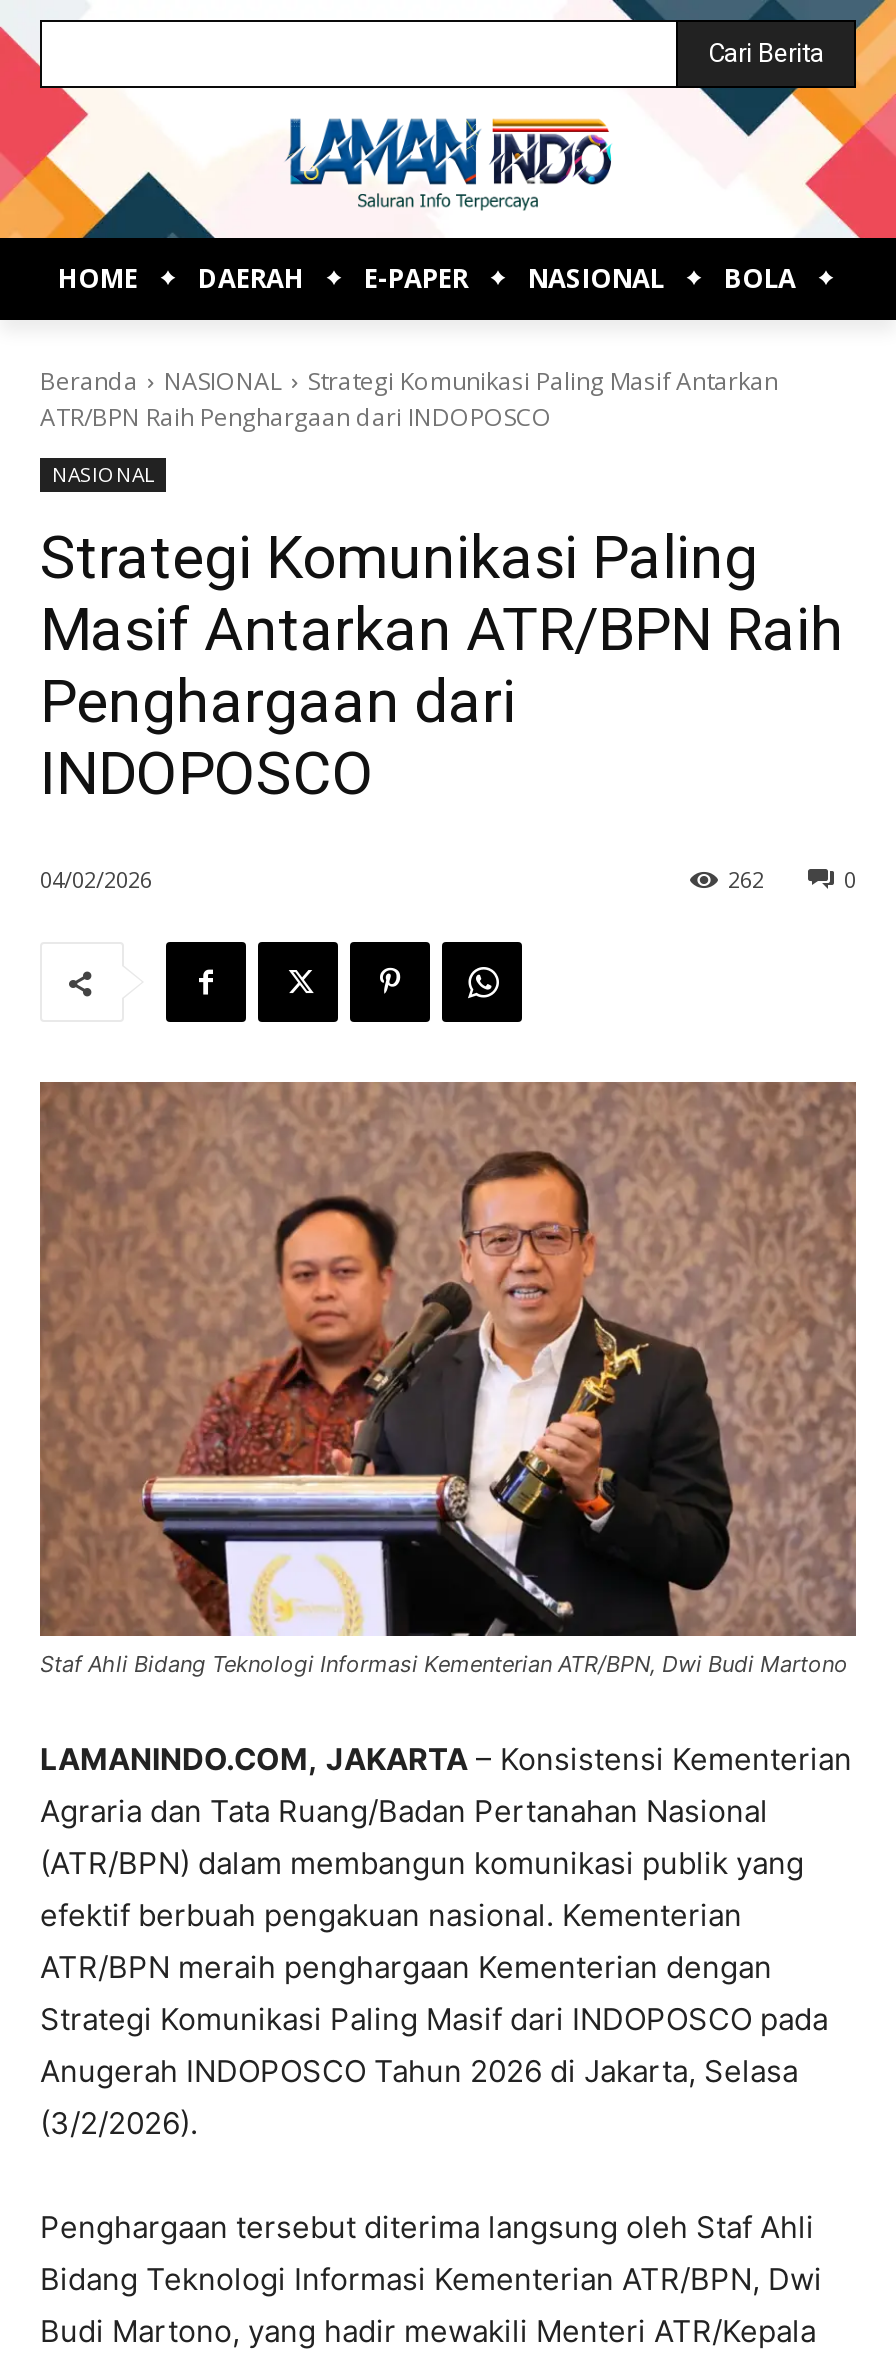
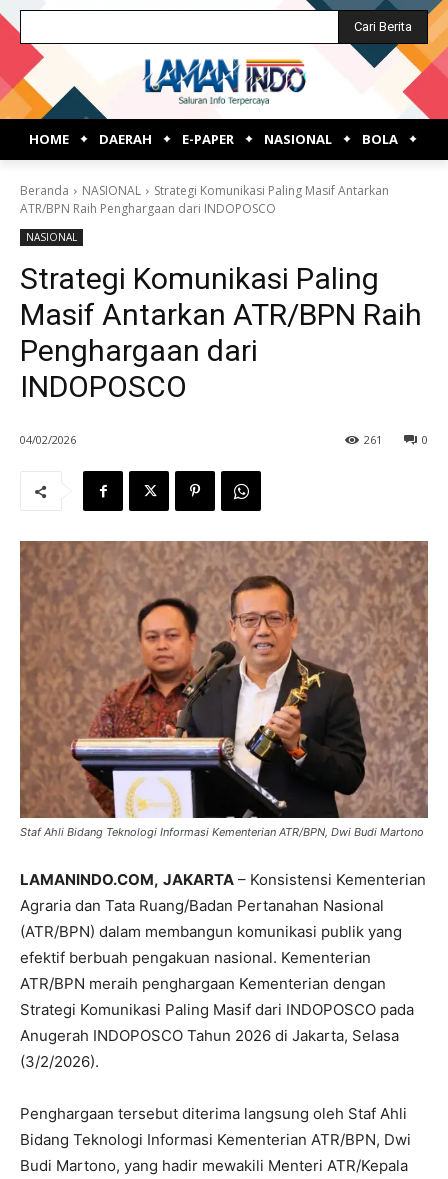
[728,864,764,894] 262 -> [364,432,382,447] 261

